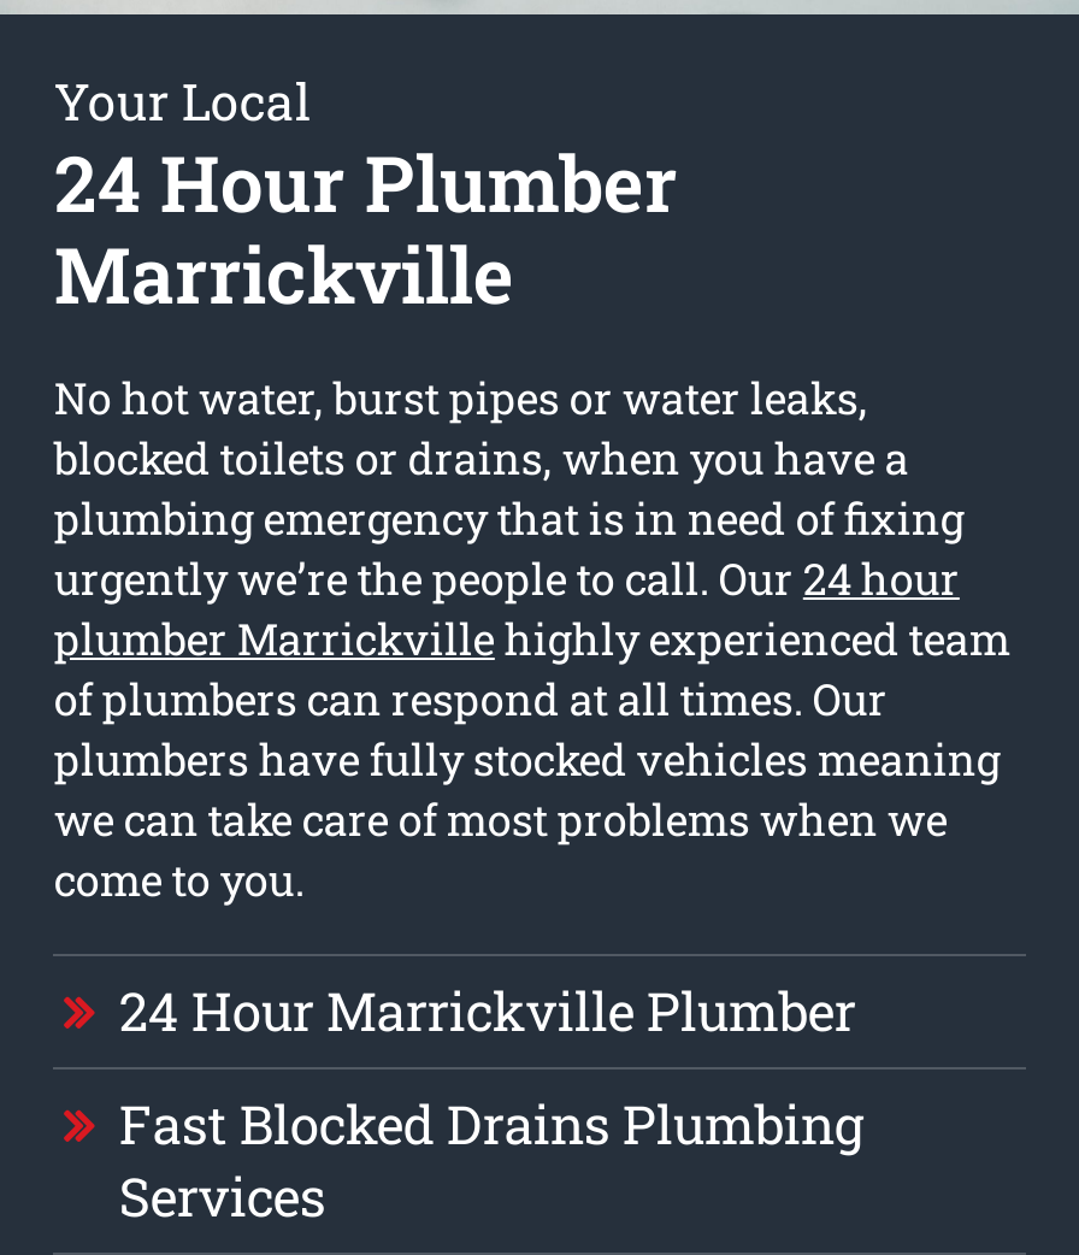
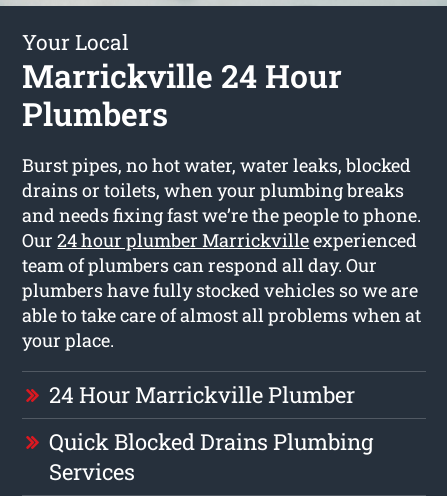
[54,130,1010,908] 24 Hour Plumber | Marrickville | No hot water, burst pipes or water leaks, | blocked toilets or drains, when you have a | plumbing emergency that is in need of fixing | urgently we’re the people to call. Our 24 hour | plumber Marrickville highly experienced team | of plumbers can respond at all times. Our | plumbers have fully stocked vehicles meaning | we can take care of most problems when we | come to you. -> [22,54,421,352] Marrickville 24 Hour | Plumbers | Burst pipes, no hot water, water leaks, blocked | drains or toilets, when your plumbing breaks | and needs fixing fast we’re the people to phone. | Our 24 hour plumber Marrickville experienced | team of plumbers can respond all day. Our | plumbers have fully stocked vehicles so we are | able to take care of almost all problems when at | your place.
[119,1089,863,1159] Fast Blocked Drains Plumbing -> [49,427,373,456] Quick Blocked Drains Plumbing

